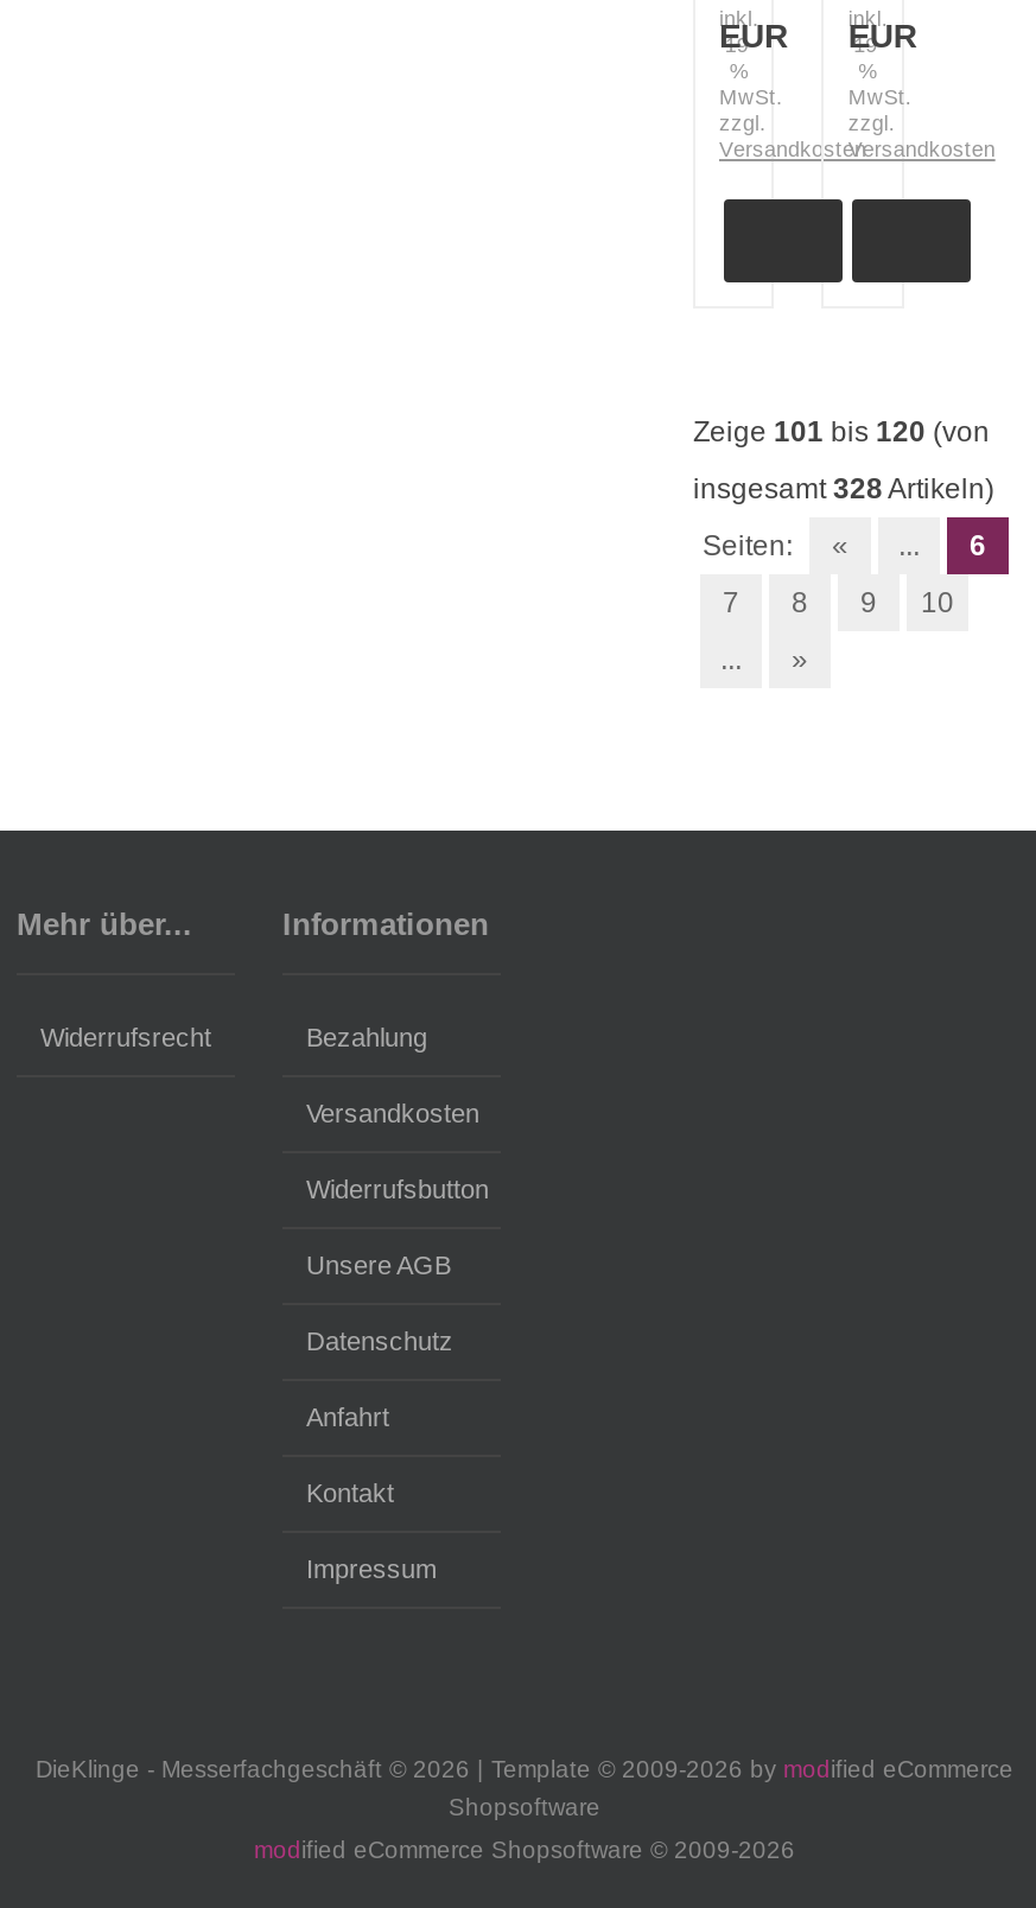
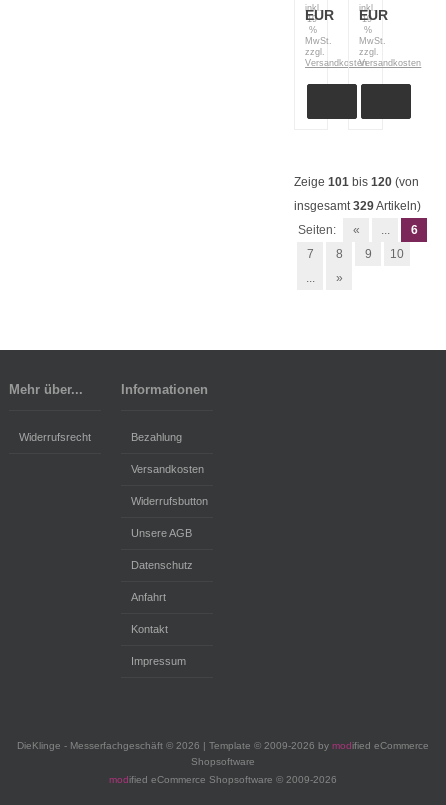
[693,472,994,505] insgesamt 328 Artikeln) -> [294,199,421,213] insgesamt 329 Artikeln)

